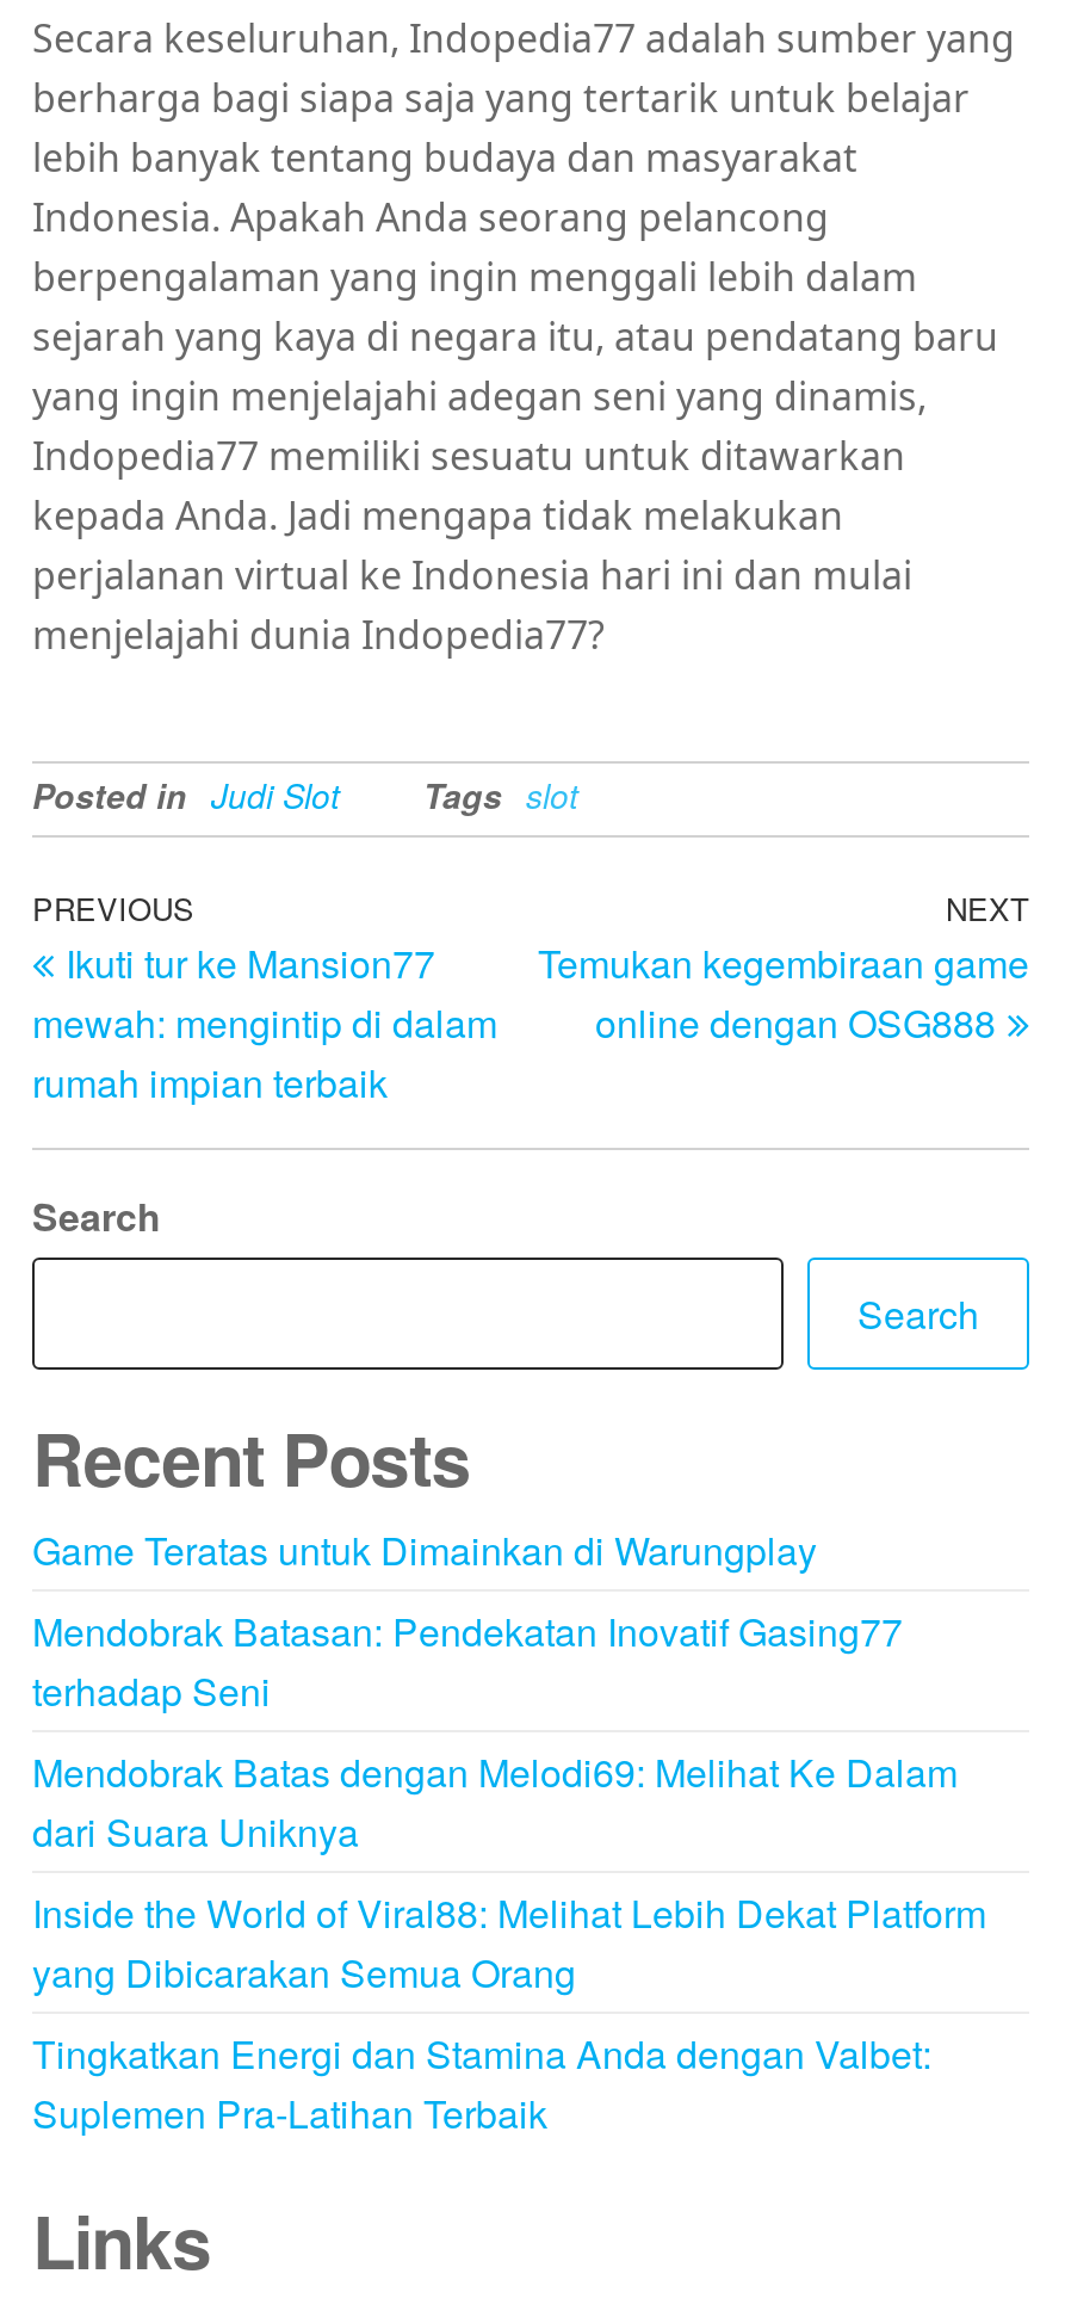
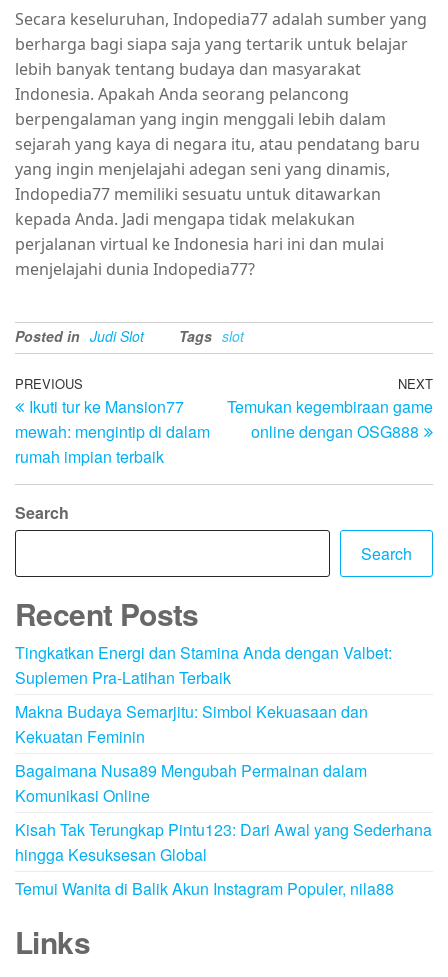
[32,1523,986,2000] Game Teratas untuk Dimainkan di Warungplay | Mendobrak Batasan: Pendekatan Inovatif Gasing77 | terhadap Seni | Mendobrak Batas dengan Melodi69: Melihat Ke Dalam | dari Suara Uniknya | Inside the World of Viral88: Melihat Lebih Dekat Platform | yang Dibicarakan Semua Orang -> none
moved [32,2026,931,2141] -> [15,641,392,689]: Tingkatkan Energi dan Stamina Anda dengan Valbet: | Suplemen Pra-Latihan Terbaik
none -> [15,700,432,900] Makna Budaya Semarjitu: Simbol Kekuasaan dan | Kekuatan Feminin | Bagaimana Nusa89 Mengubah Permainan dalam | Komunikasi Online | Kisah Tak Terungkap Pintu123: Dari Awal yang Sederhana | hingga Kesuksesan Global | Temui Wanita di Balik Akun Instagram Populer, nila88

